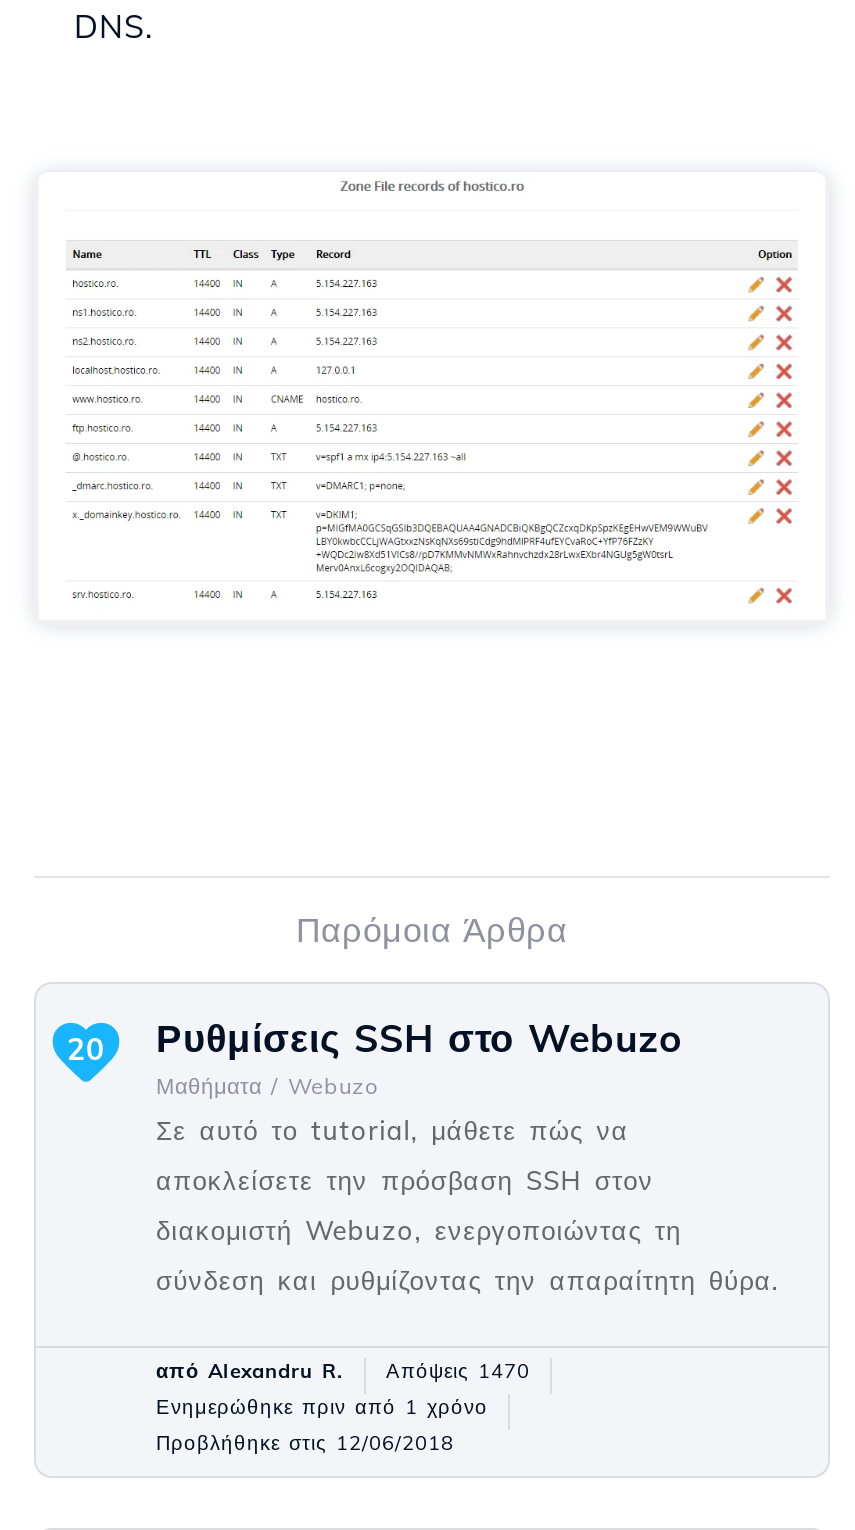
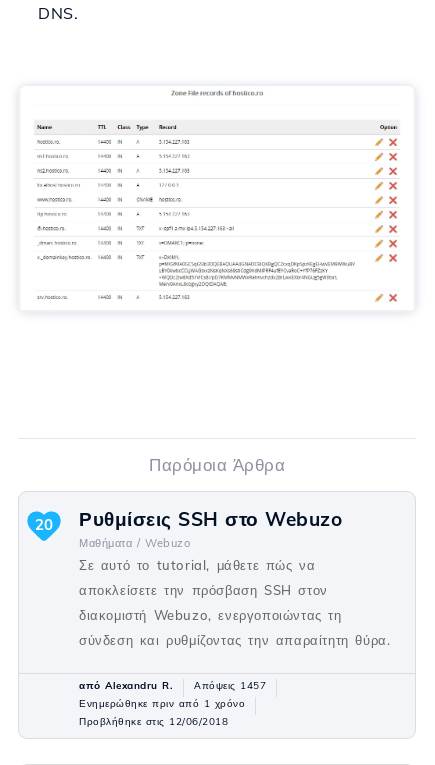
[386,1359,530,1385] Απόψεις 1470 -> [194,679,266,692] Απόψεις 1457

